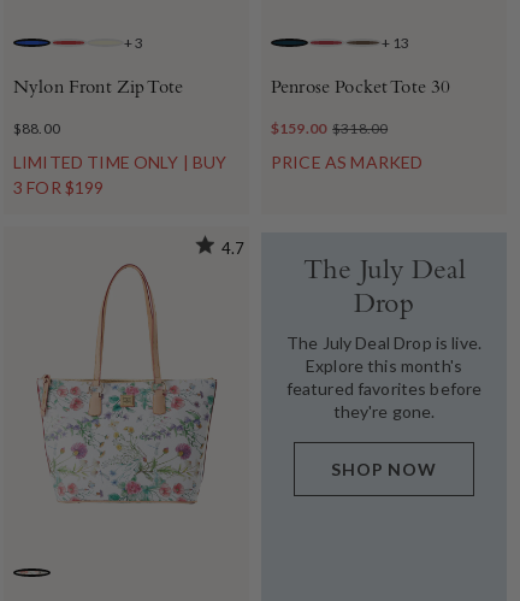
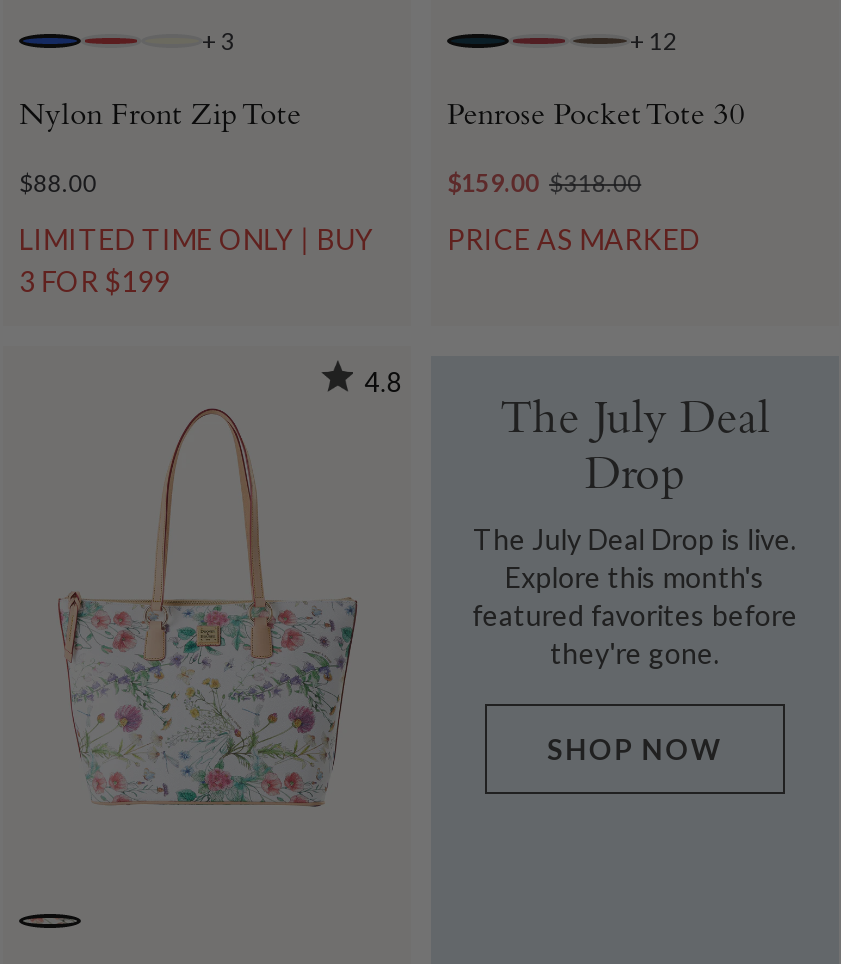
[381,34,409,52] + 13 -> [630,26,677,56] + 12
[221,238,244,258] 4.7 -> [364,366,403,398] 4.8

